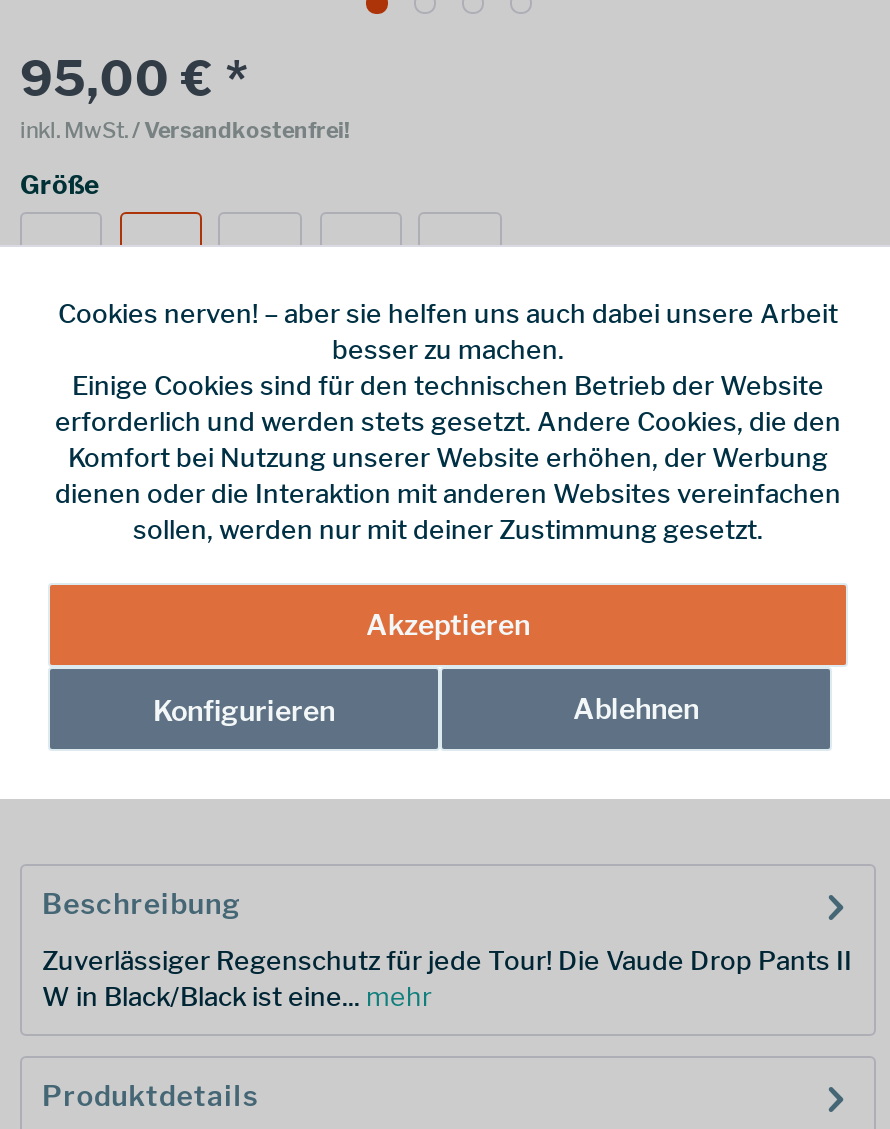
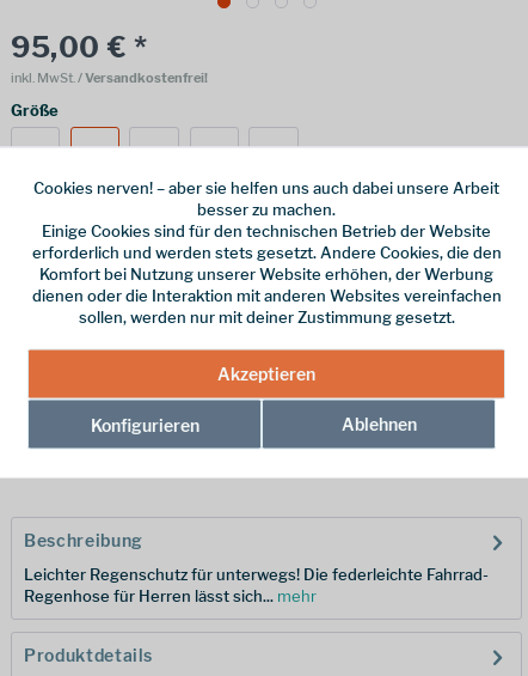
[42,944,852,1012] Zuverlässiger Regenschutz für jede Tour! Die Vaude Drop Pants II | W in Black/Black ist eine... mehr -> [24,565,489,605] Leichter Regenschutz für unterwegs! Die federleichte Fahrrad- | Regenhose für Herren lässt sich... mehr

